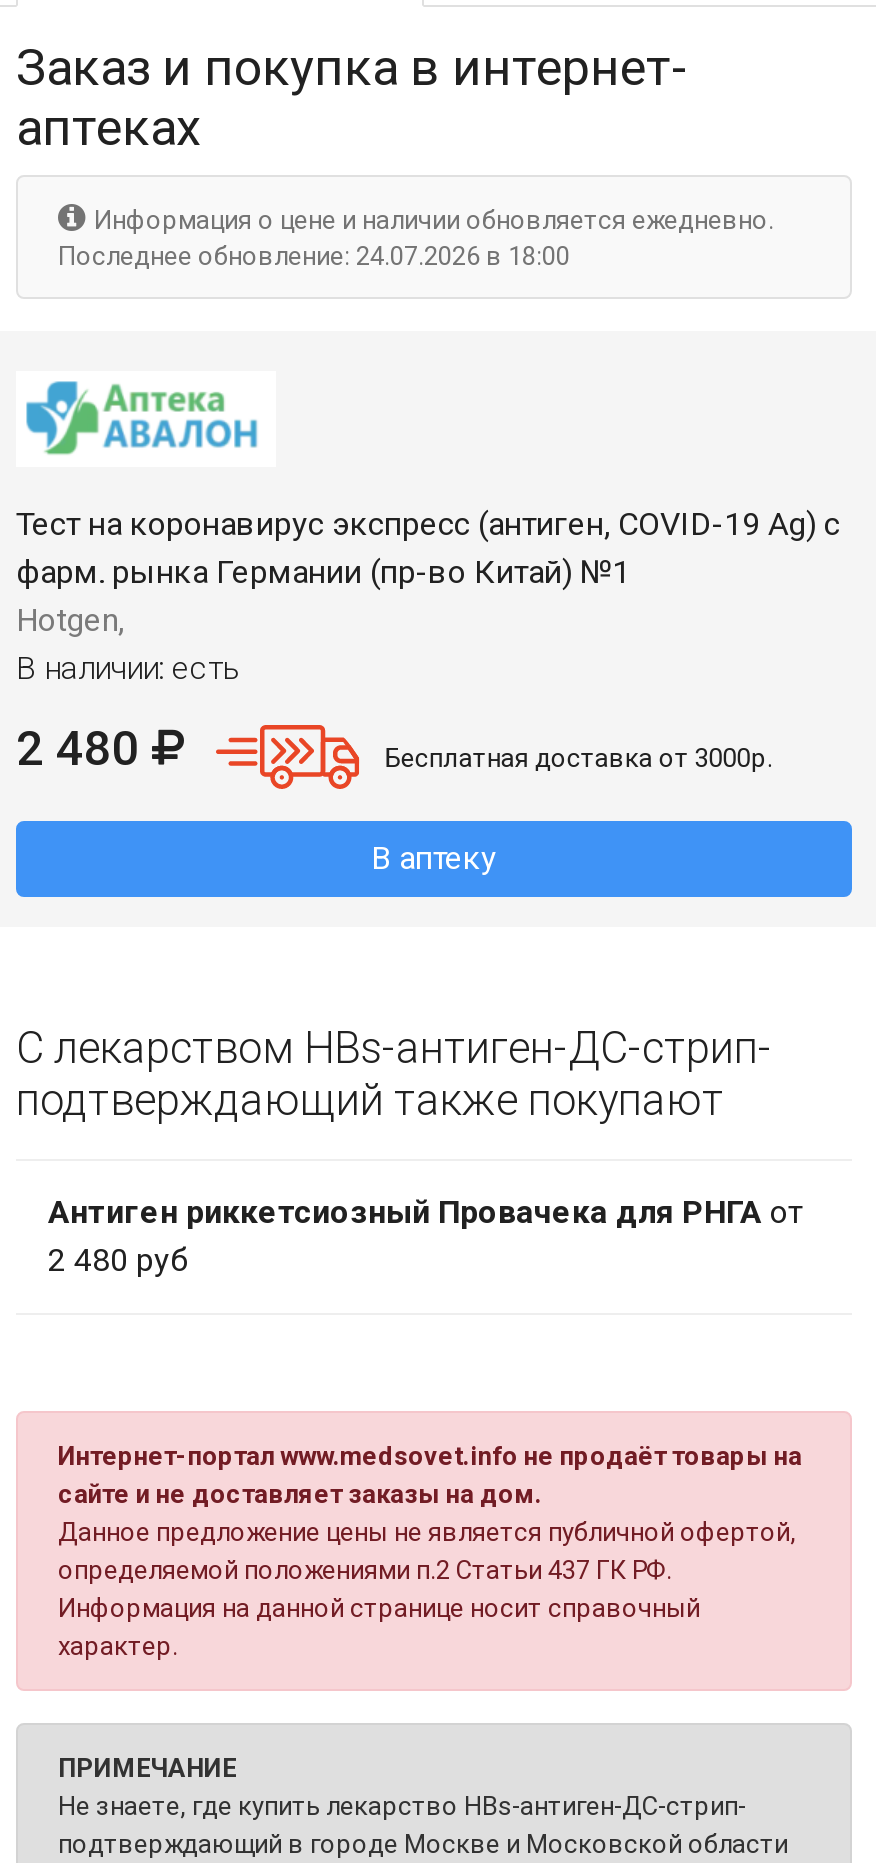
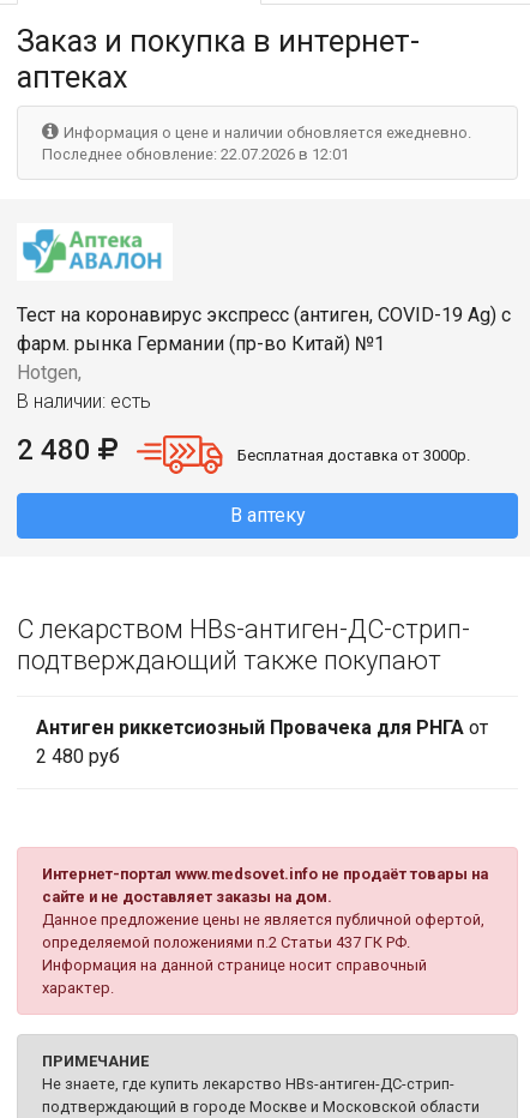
[58,241,570,271] Последнее обновление: 24.07.2026 в 18:00 -> [42,145,349,163] Последнее обновление: 22.07.2026 в 12:01

